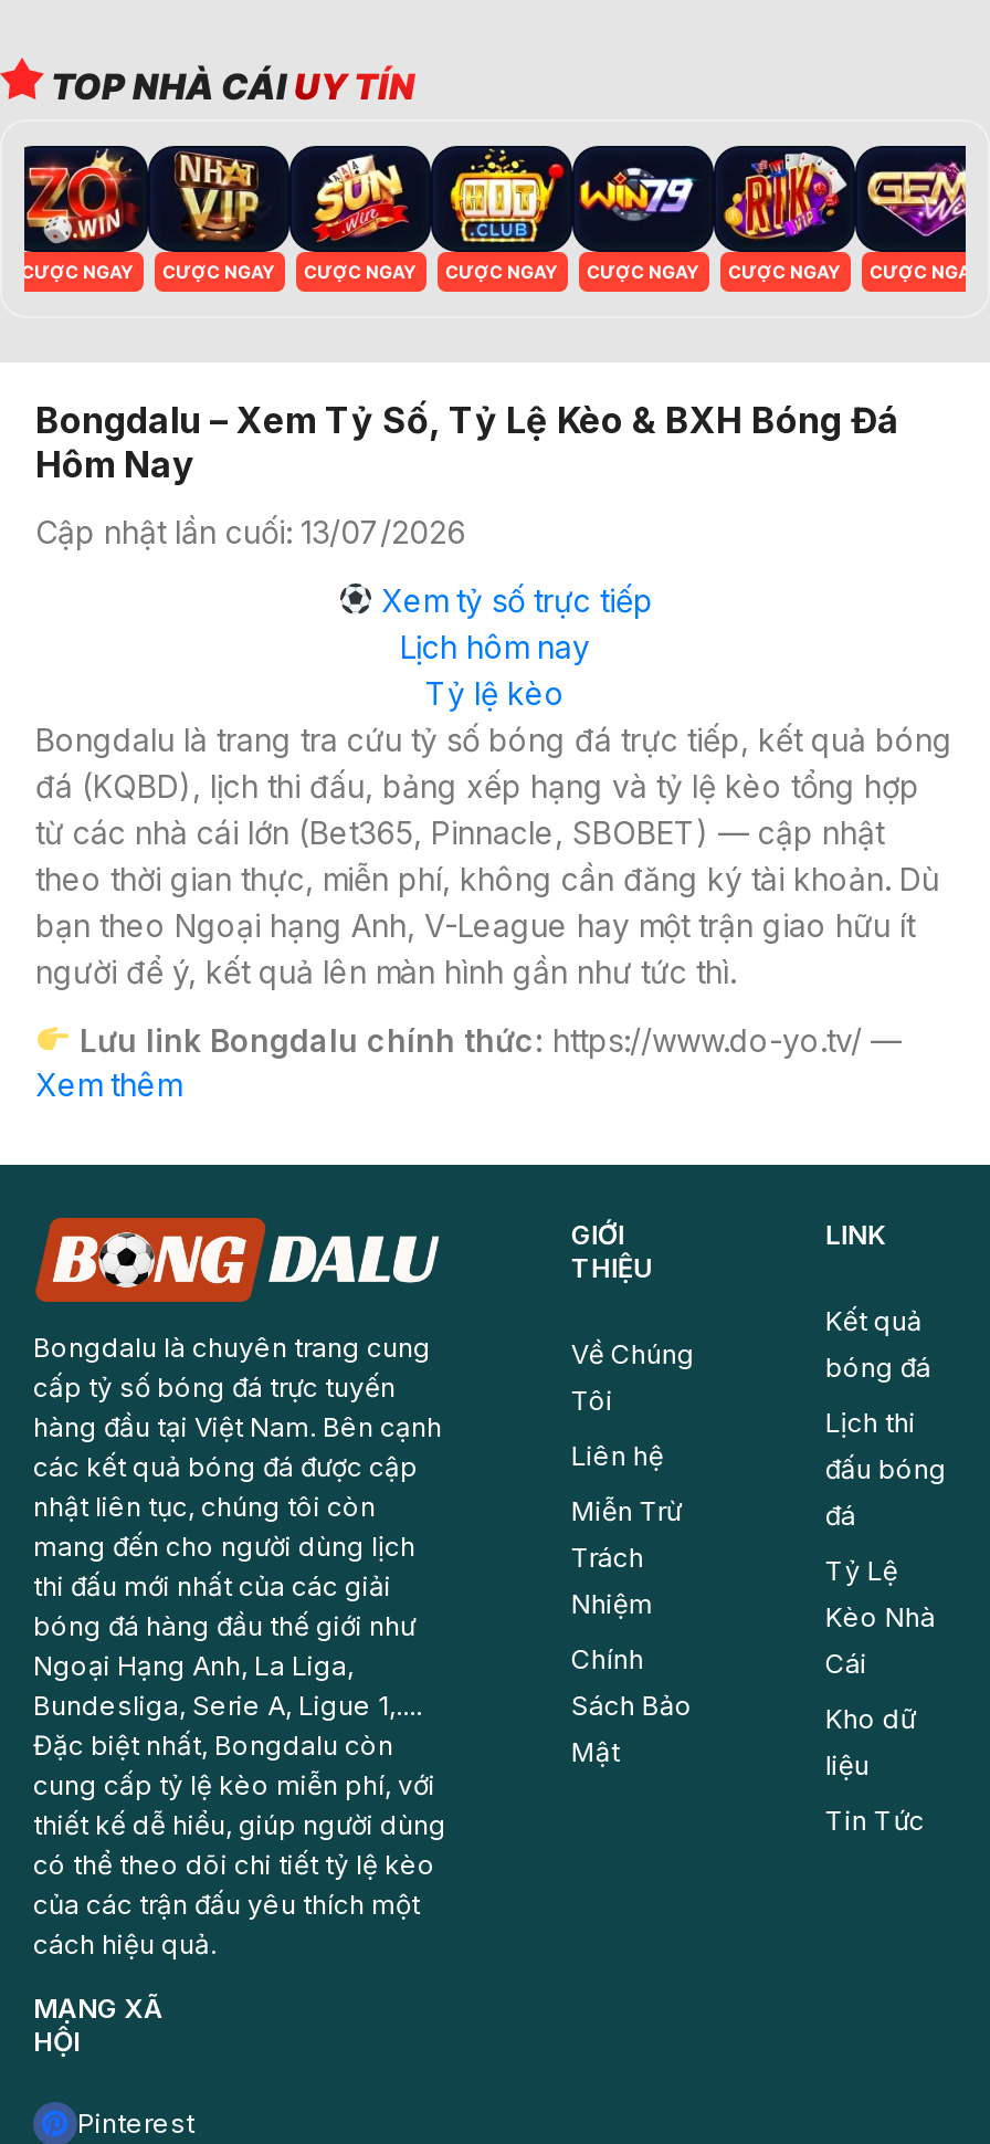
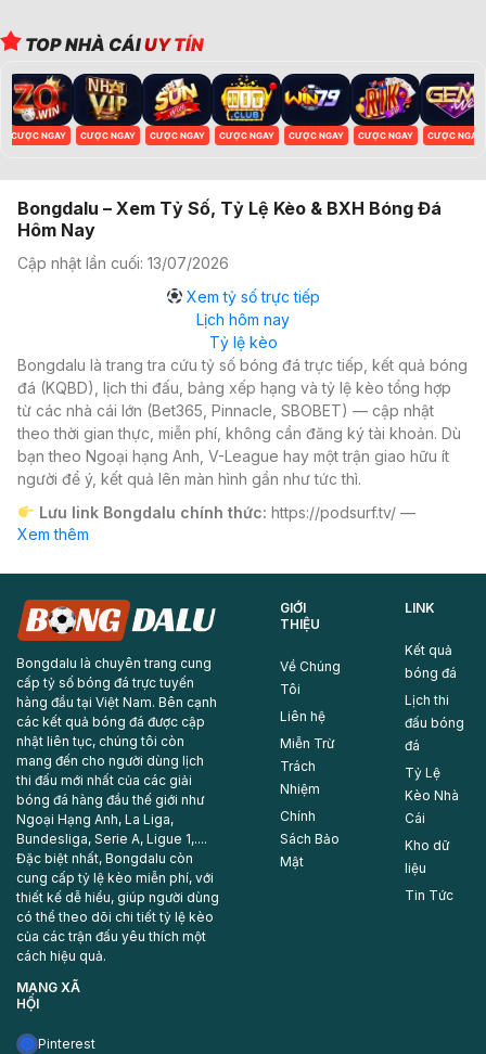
[70,1020,901,1058] Lưu link Bongdalu chính thức: https://www.do-yo.tv/ — -> [35,503,415,521] Lưu link Bongdalu chính thức: https://podsurf.tv/ —

